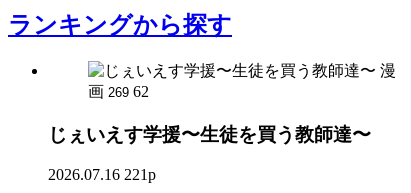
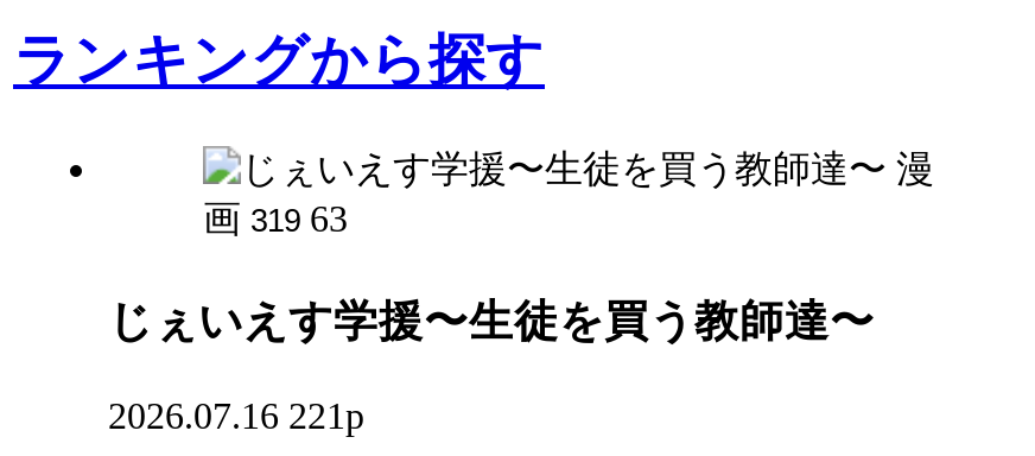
[88,83,149,100] 画 269 62 -> [203,198,348,239] 画 319 63

